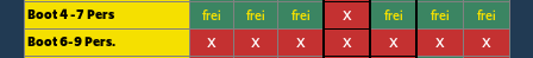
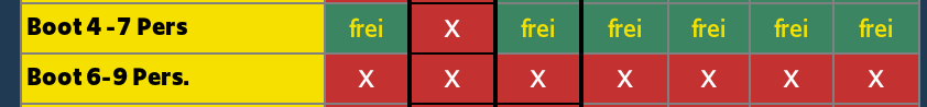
[342,6,352,25] X -> none
none -> [444,11,461,46] X

